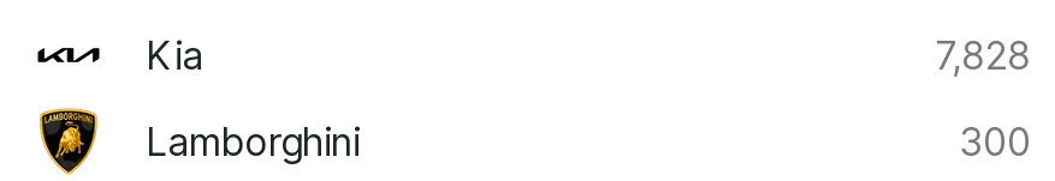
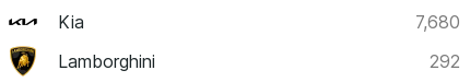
[935,30,1031,78] 7,828 -> [415,10,460,32] 7,680
[959,116,1031,164] 300 -> [430,50,460,72] 292

